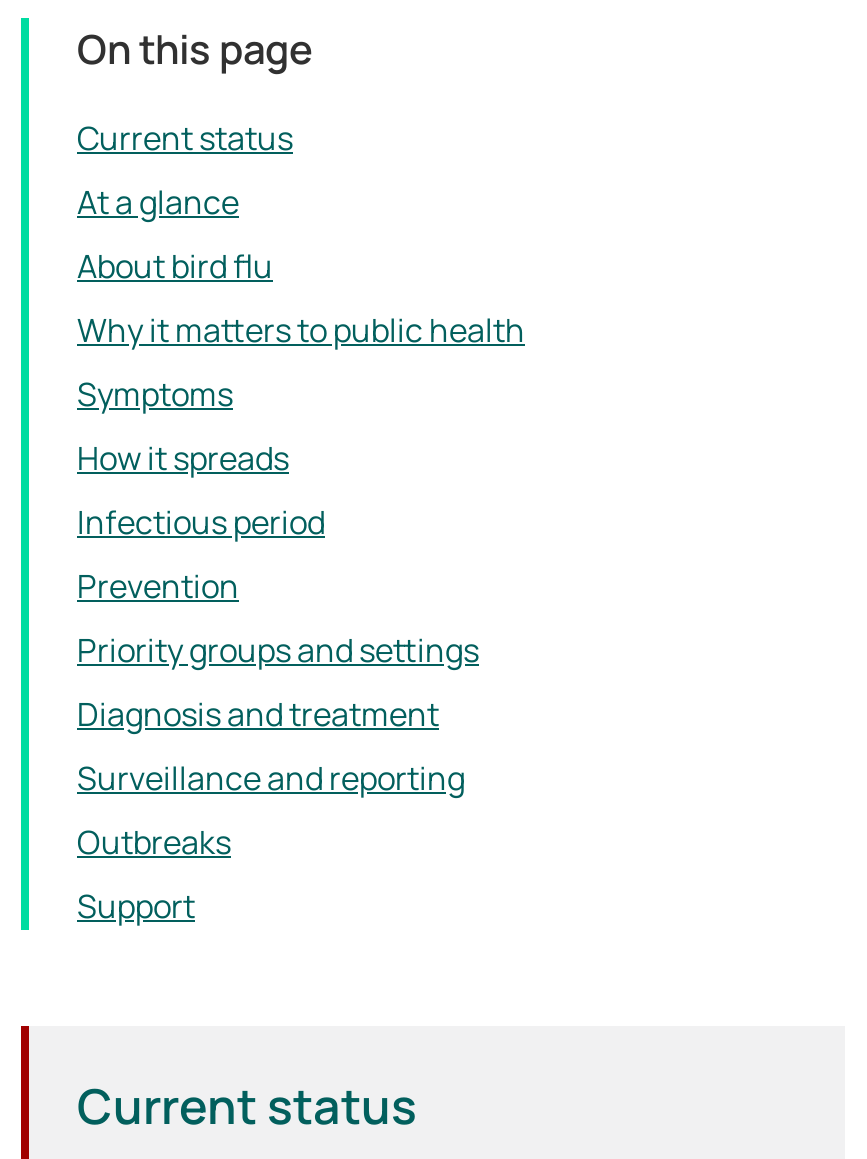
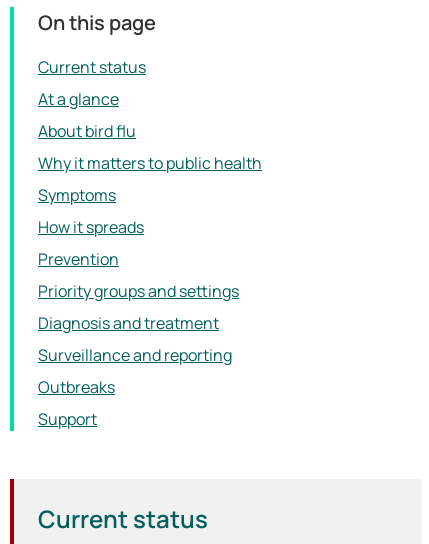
[77,500,325,544] Infectious period -> none

